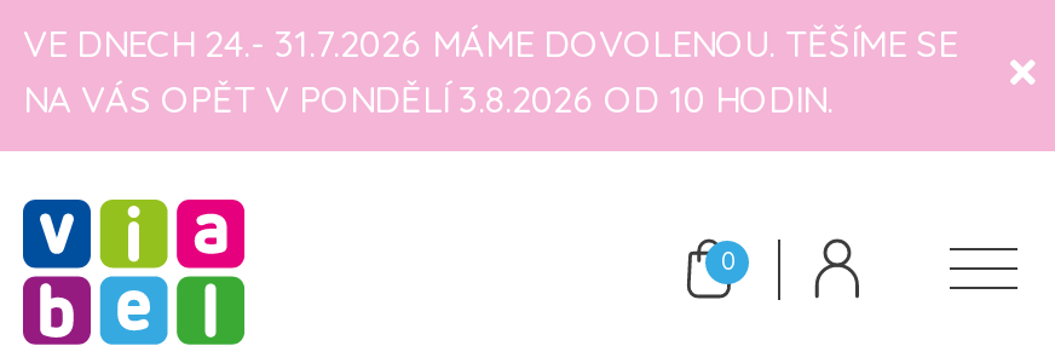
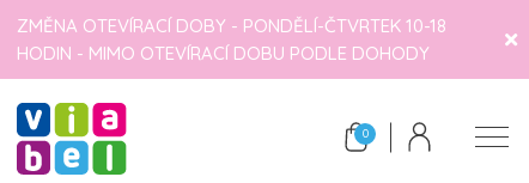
[23,21,957,122] VE DNECH 24.- 31.7.2026 MÁME DOVOLENOU. TĚŠÍME SE | NA VÁS OPĚT V PONDĚLÍ 3.8.2026 OD 10 HODIN. -> [17,14,446,65] ZMĚNA OTEVÍRACÍ DOBY - PONDĚLÍ-ČTVRTEK 10-18 | HODIN - MIMO OTEVÍRACÍ DOBU PODLE DOHODY

